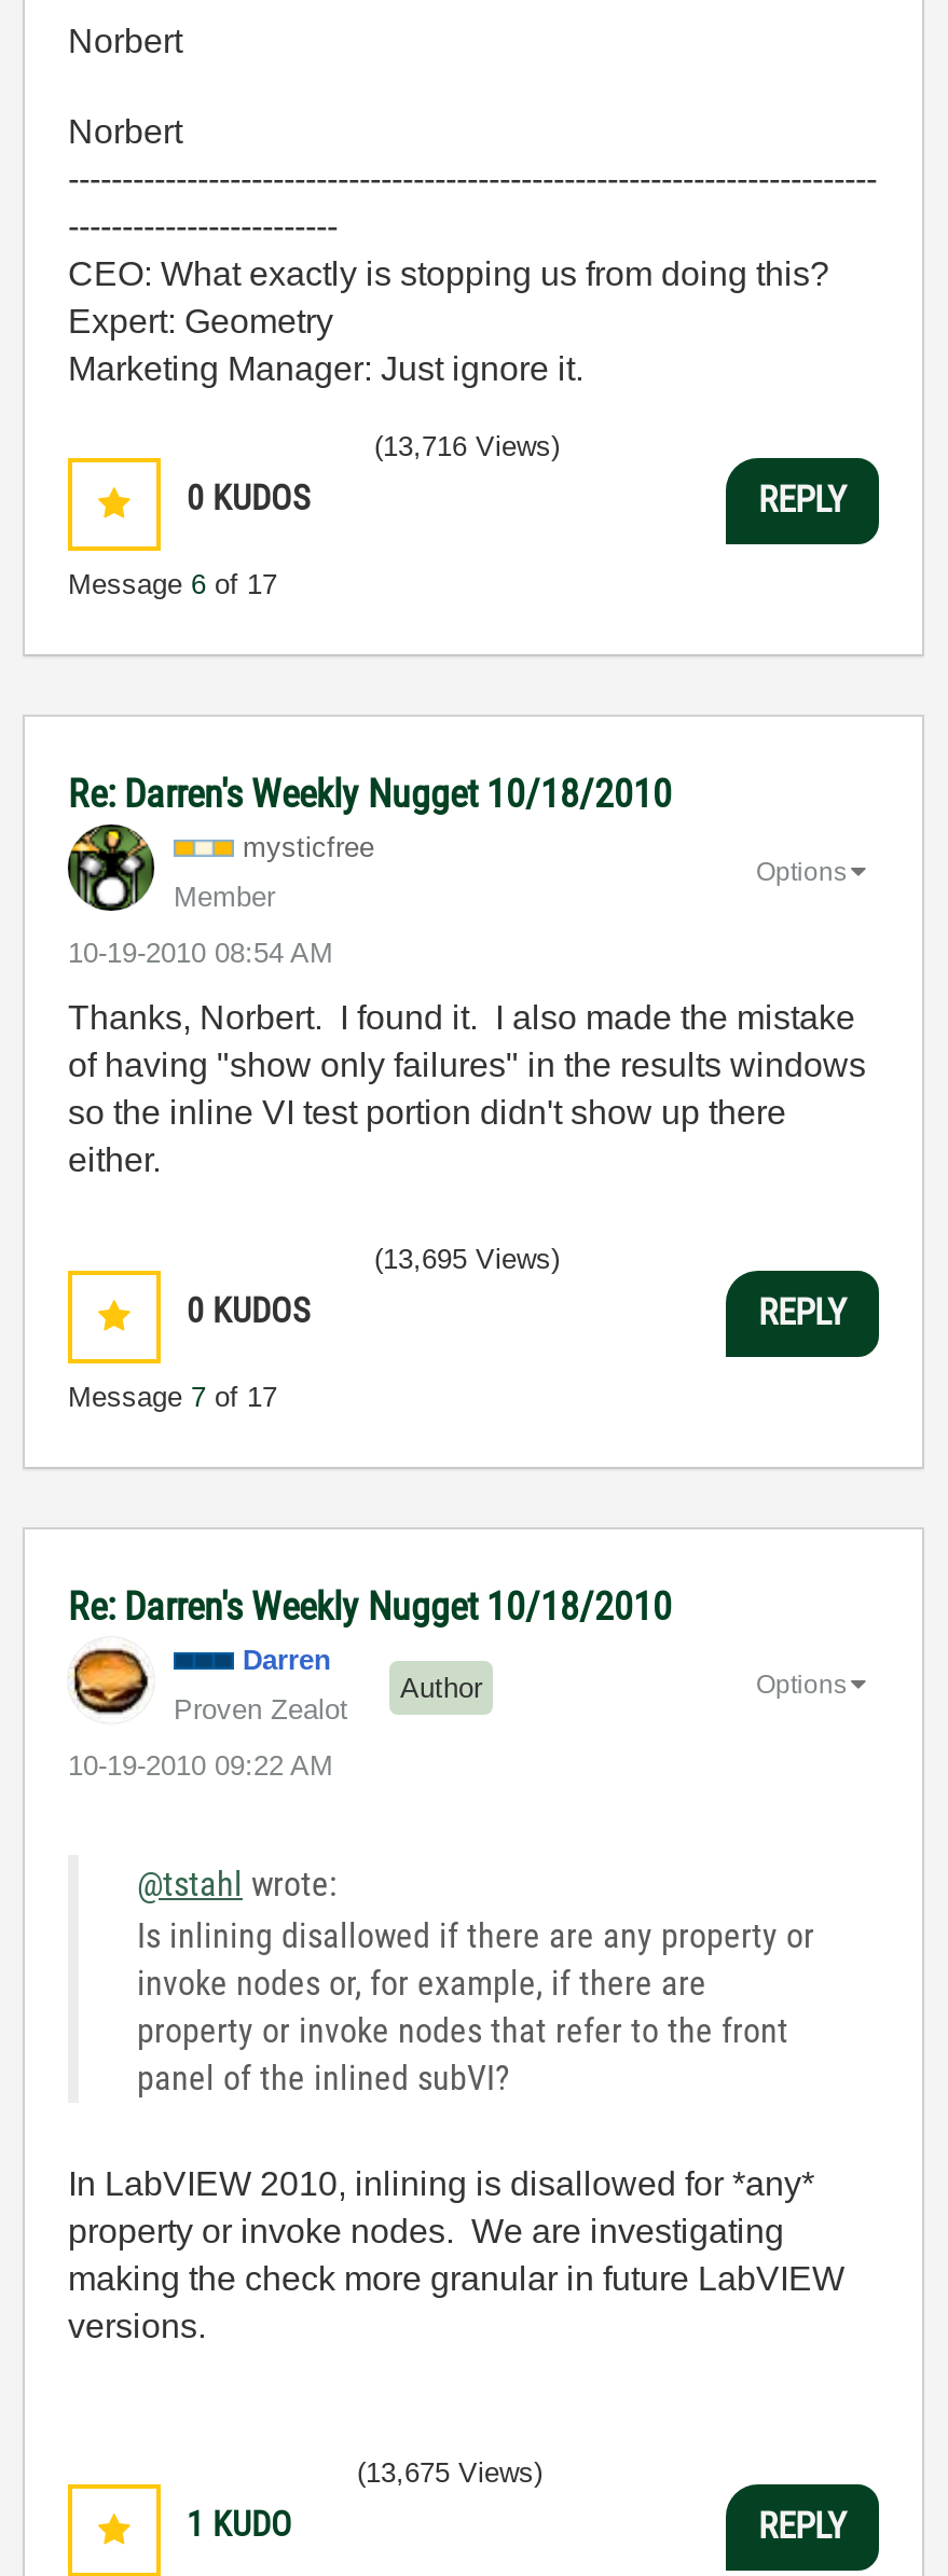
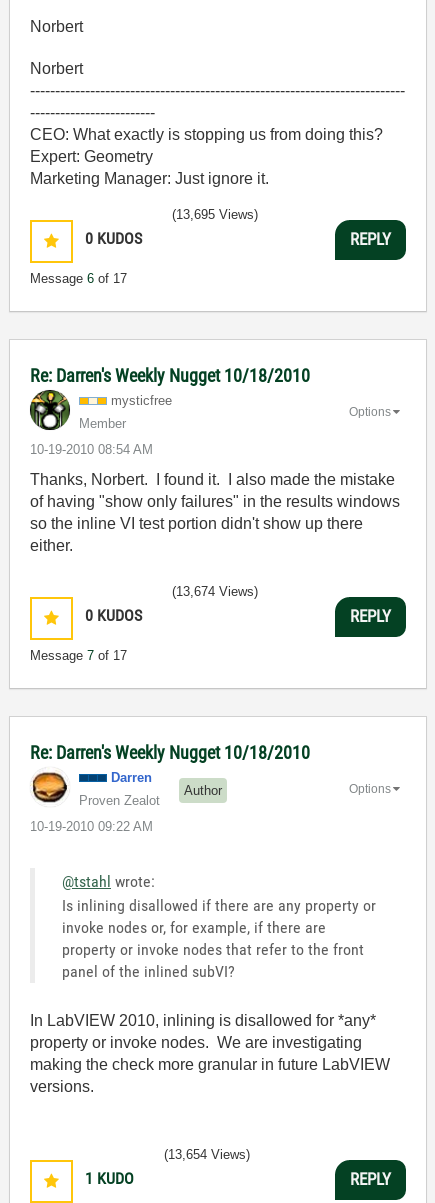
[374,430,560,462] (13,716 Views) -> [172,207,258,222] (13,695 Views)
[374,1243,560,1275] (13,695 Views) -> [172,584,258,599] (13,674 Views)
[357,2456,542,2488] (13,675 Views) -> [164,1147,250,1162] (13,654 Views)

